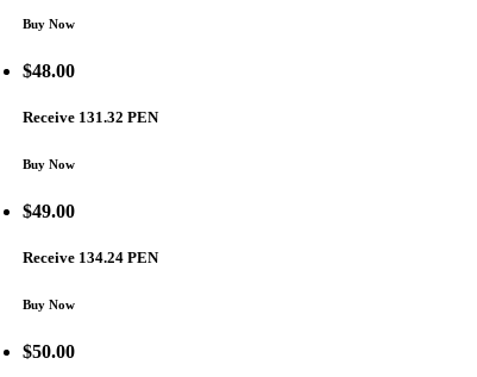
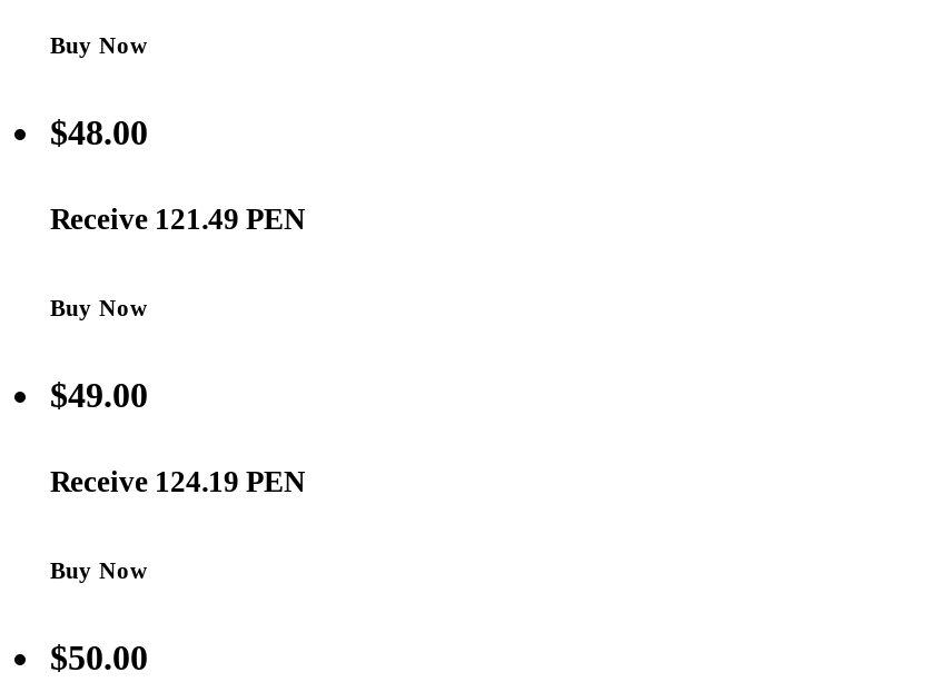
[23,108,158,126] Receive 131.32 PEN -> [50,202,304,235] Receive 121.49 PEN
[23,248,158,266] Receive 134.24 PEN -> [50,465,304,498] Receive 124.19 PEN

